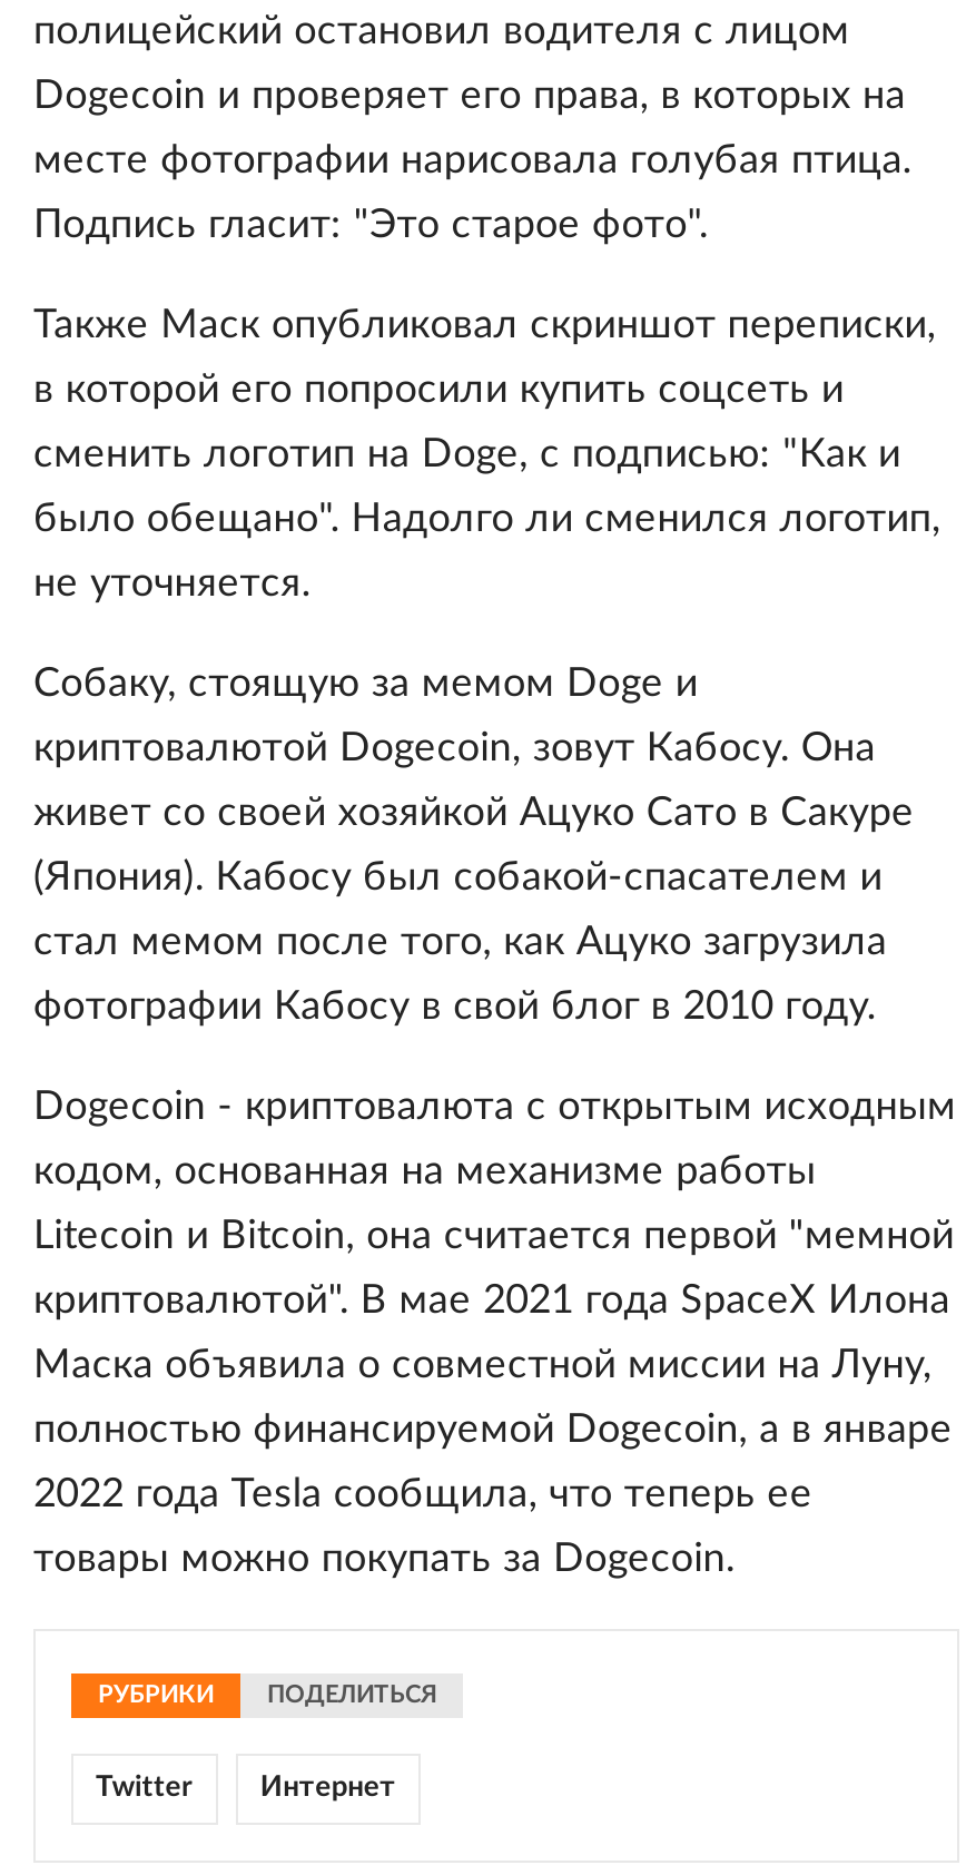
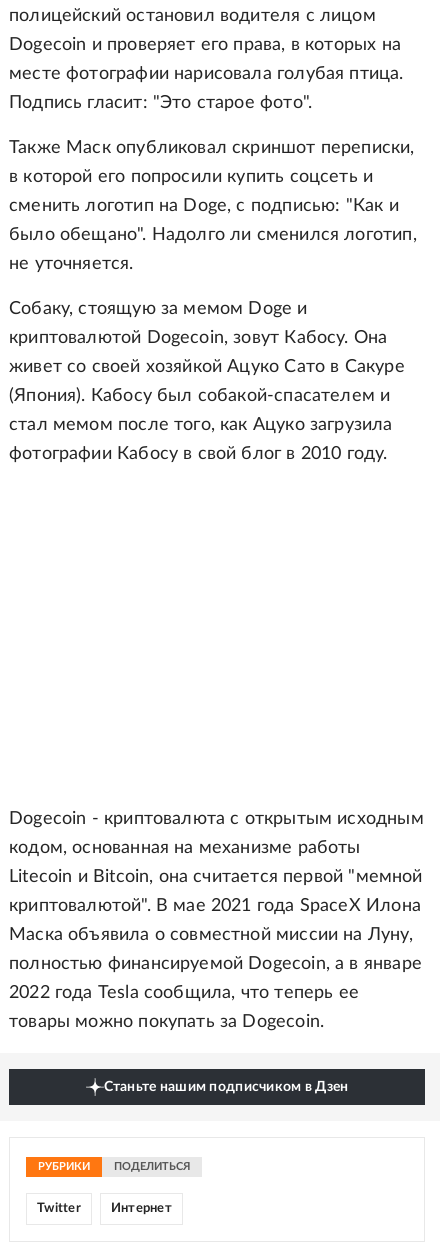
none -> [103,1080,348,1094] Станьте нашим подписчиком в Дзен

